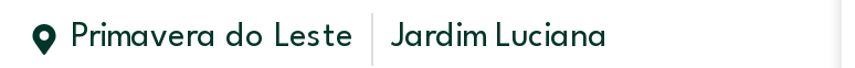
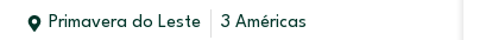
[391,23,608,55] Jardim Luciana -> [221,14,307,32] 3 Américas

